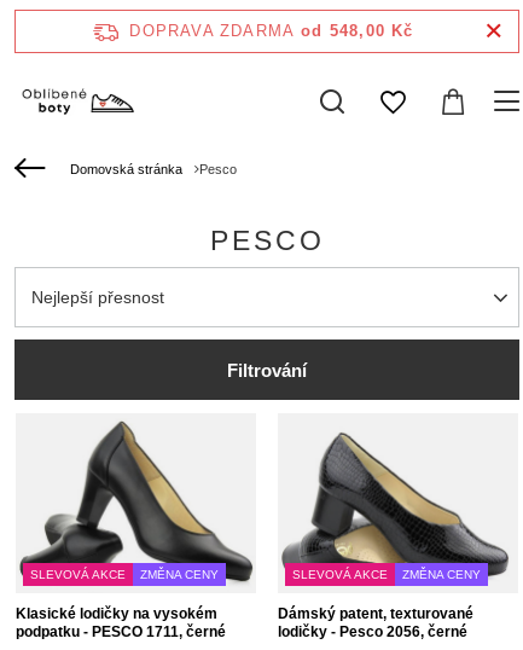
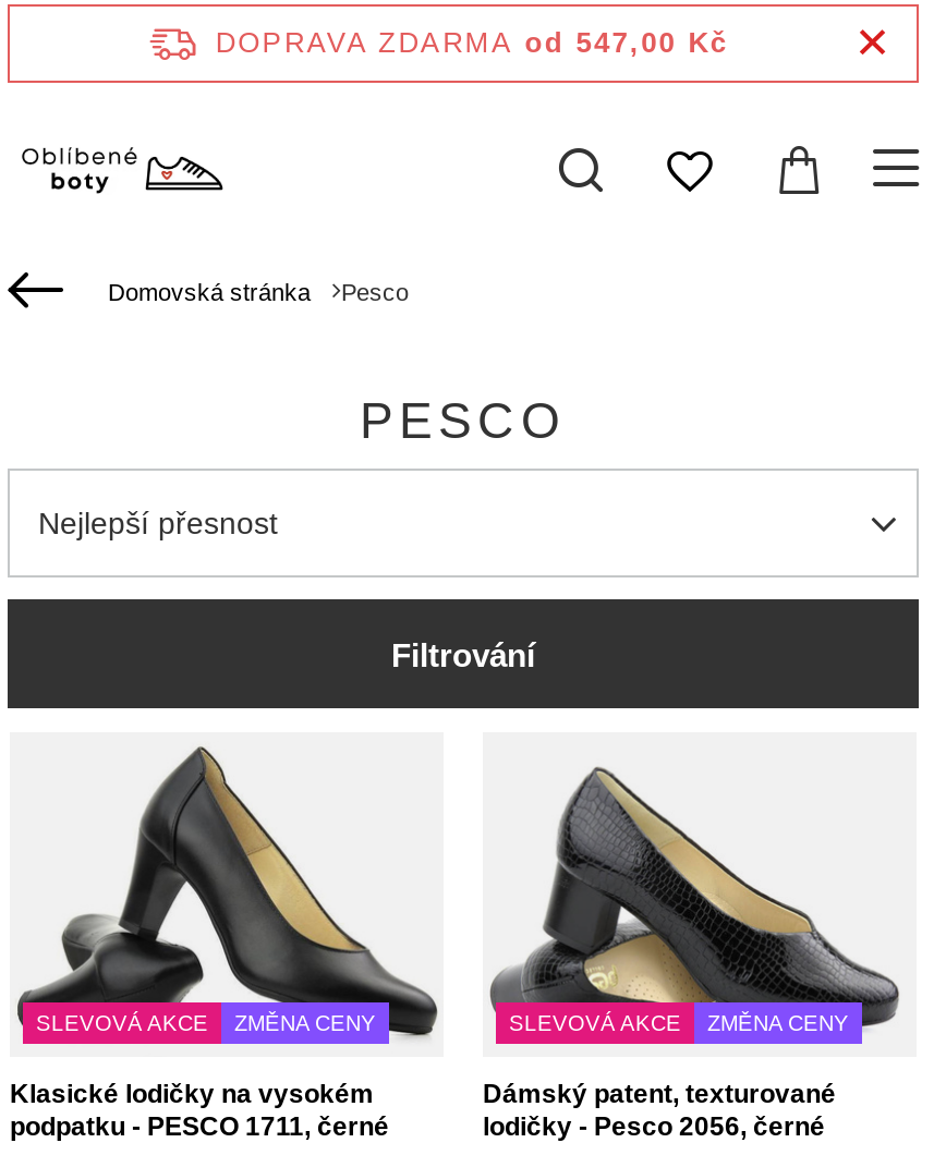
[130,22,414,40] DOPRAVA ZDARMA od 548,00 Kč -> [216,26,728,59] DOPRAVA ZDARMA od 547,00 Kč

